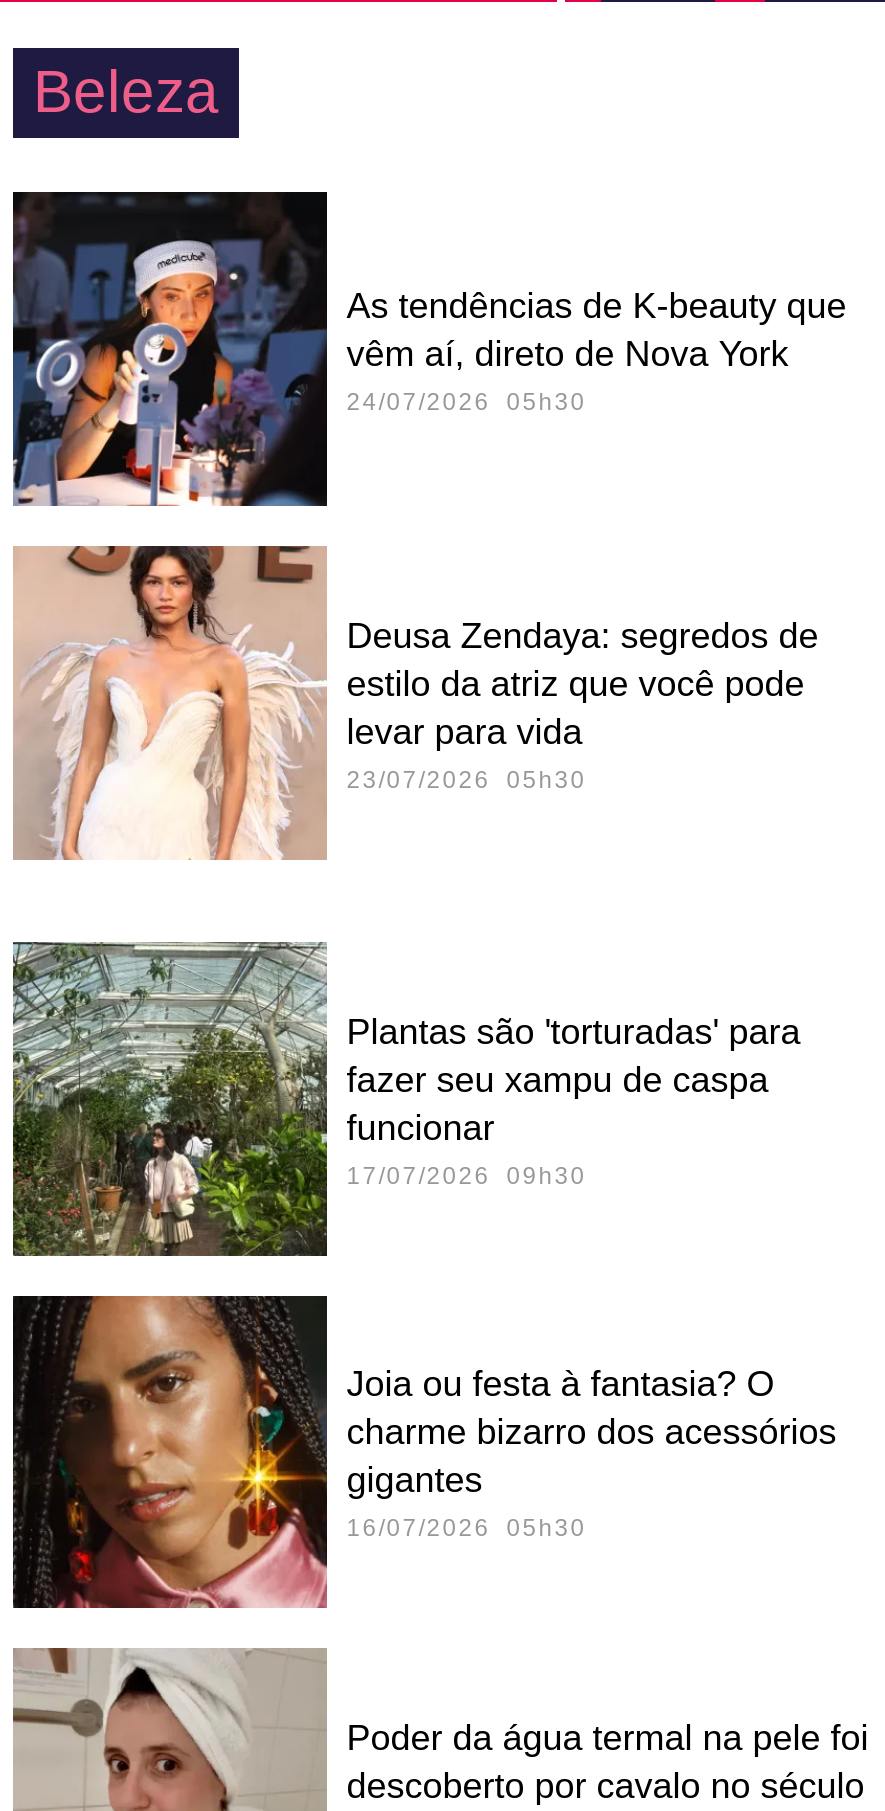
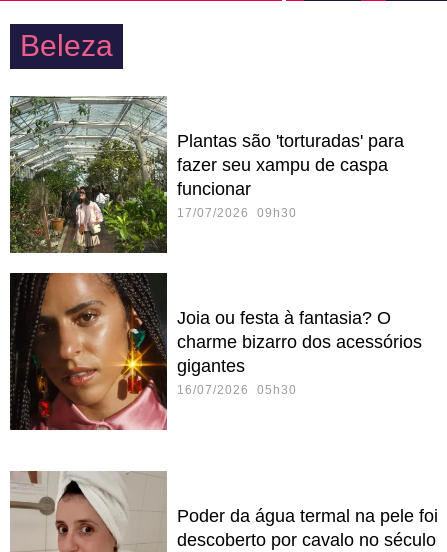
[11,190,847,508] [image] | As tendências de K-beauty que | vêm aí, direto de Nova York | 24/07/2026 05h30 -> none
[13,544,819,862] [image] | Deusa Zendaya: segredos de | estilo da atriz que você pode | levar para vida | 23/07/2026 05h30 -> none
moved [9,940,837,1543] -> [8,95,422,397]: [image] | Plantas são 'torturadas' para | fazer seu xampu de caspa | ... | gigantes | 16/07/2026 05h30

